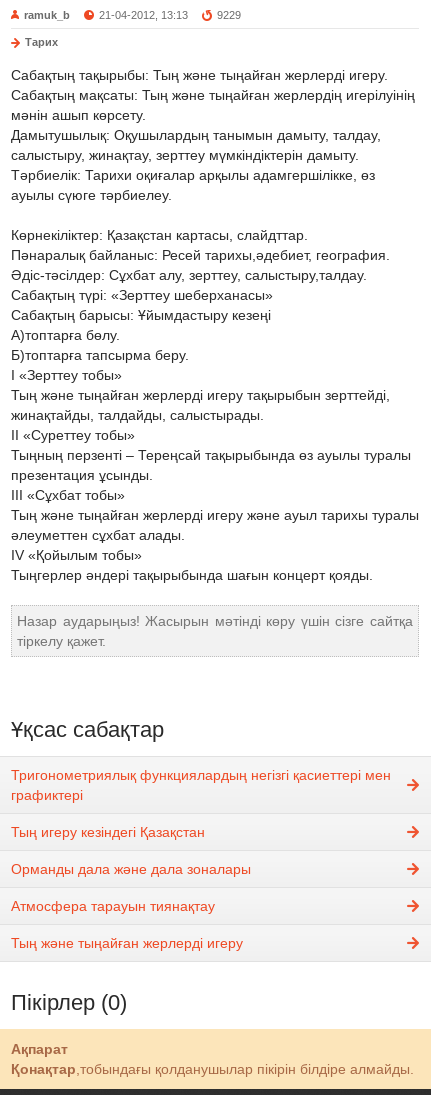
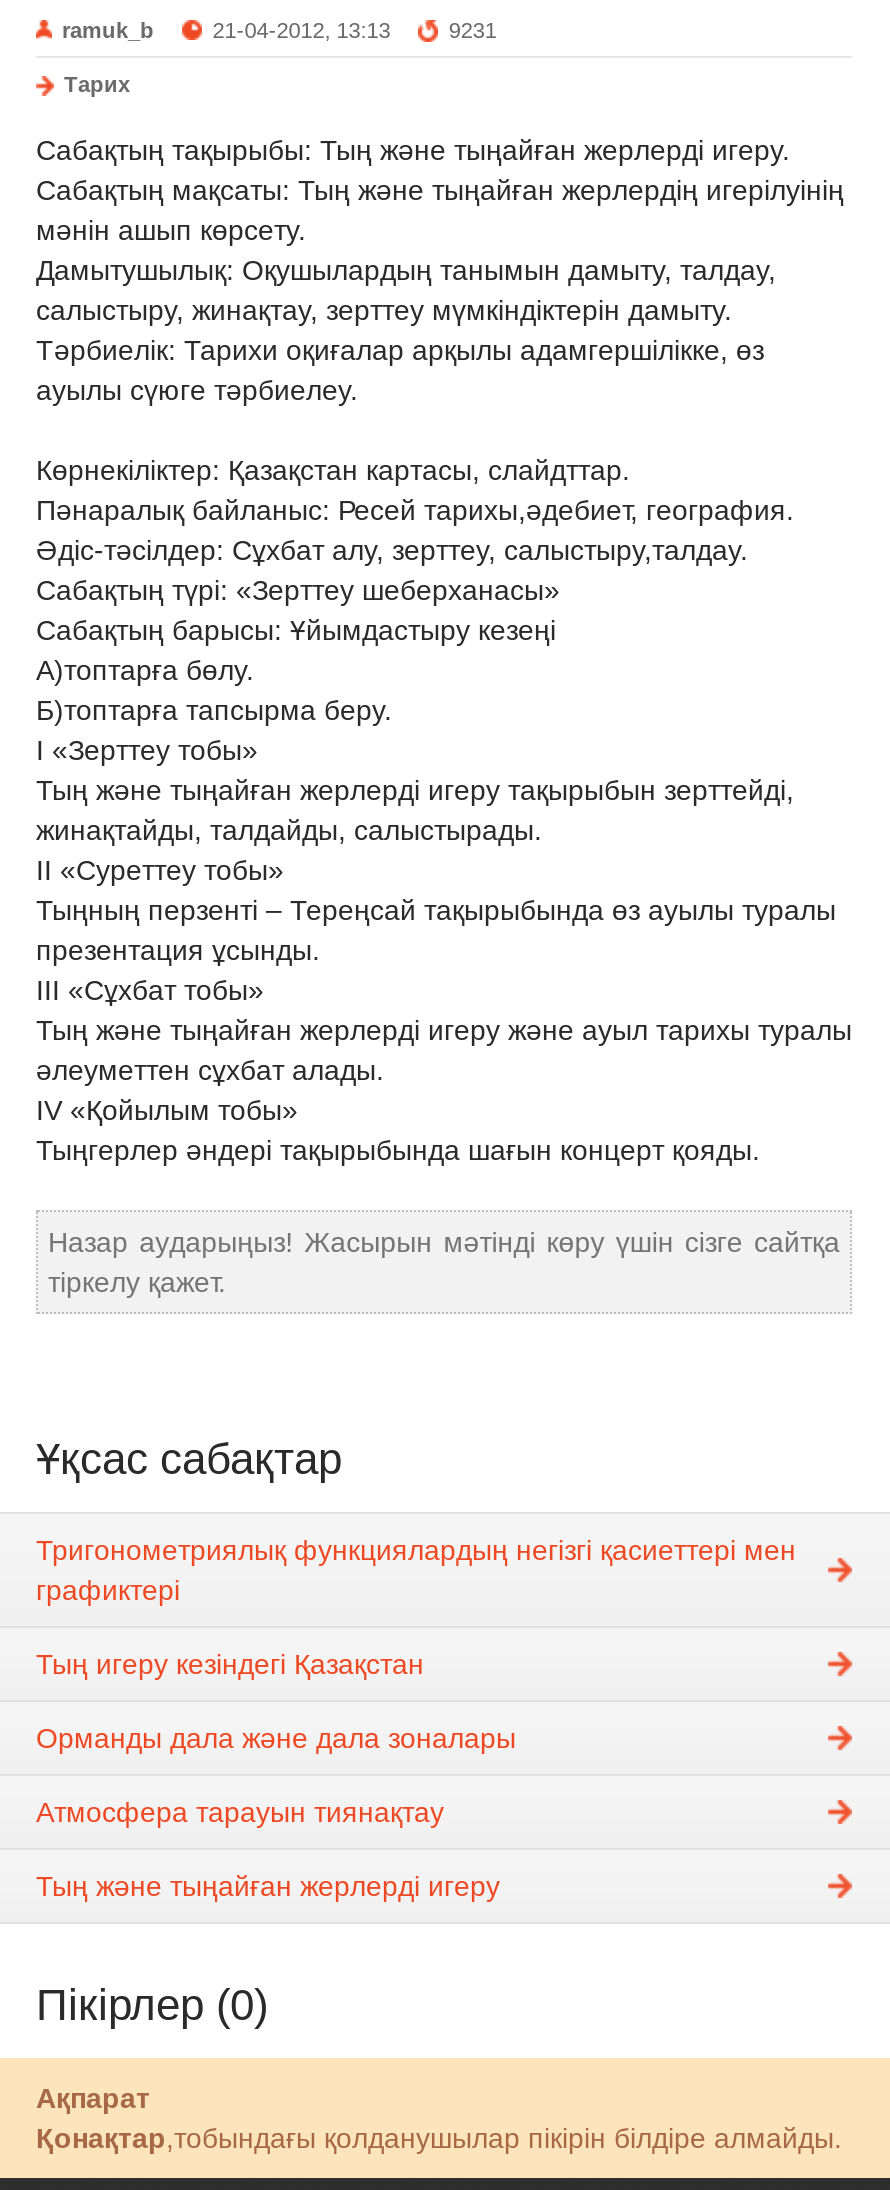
[217,9,241,21] 9229 -> [449,18,497,42] 9231

